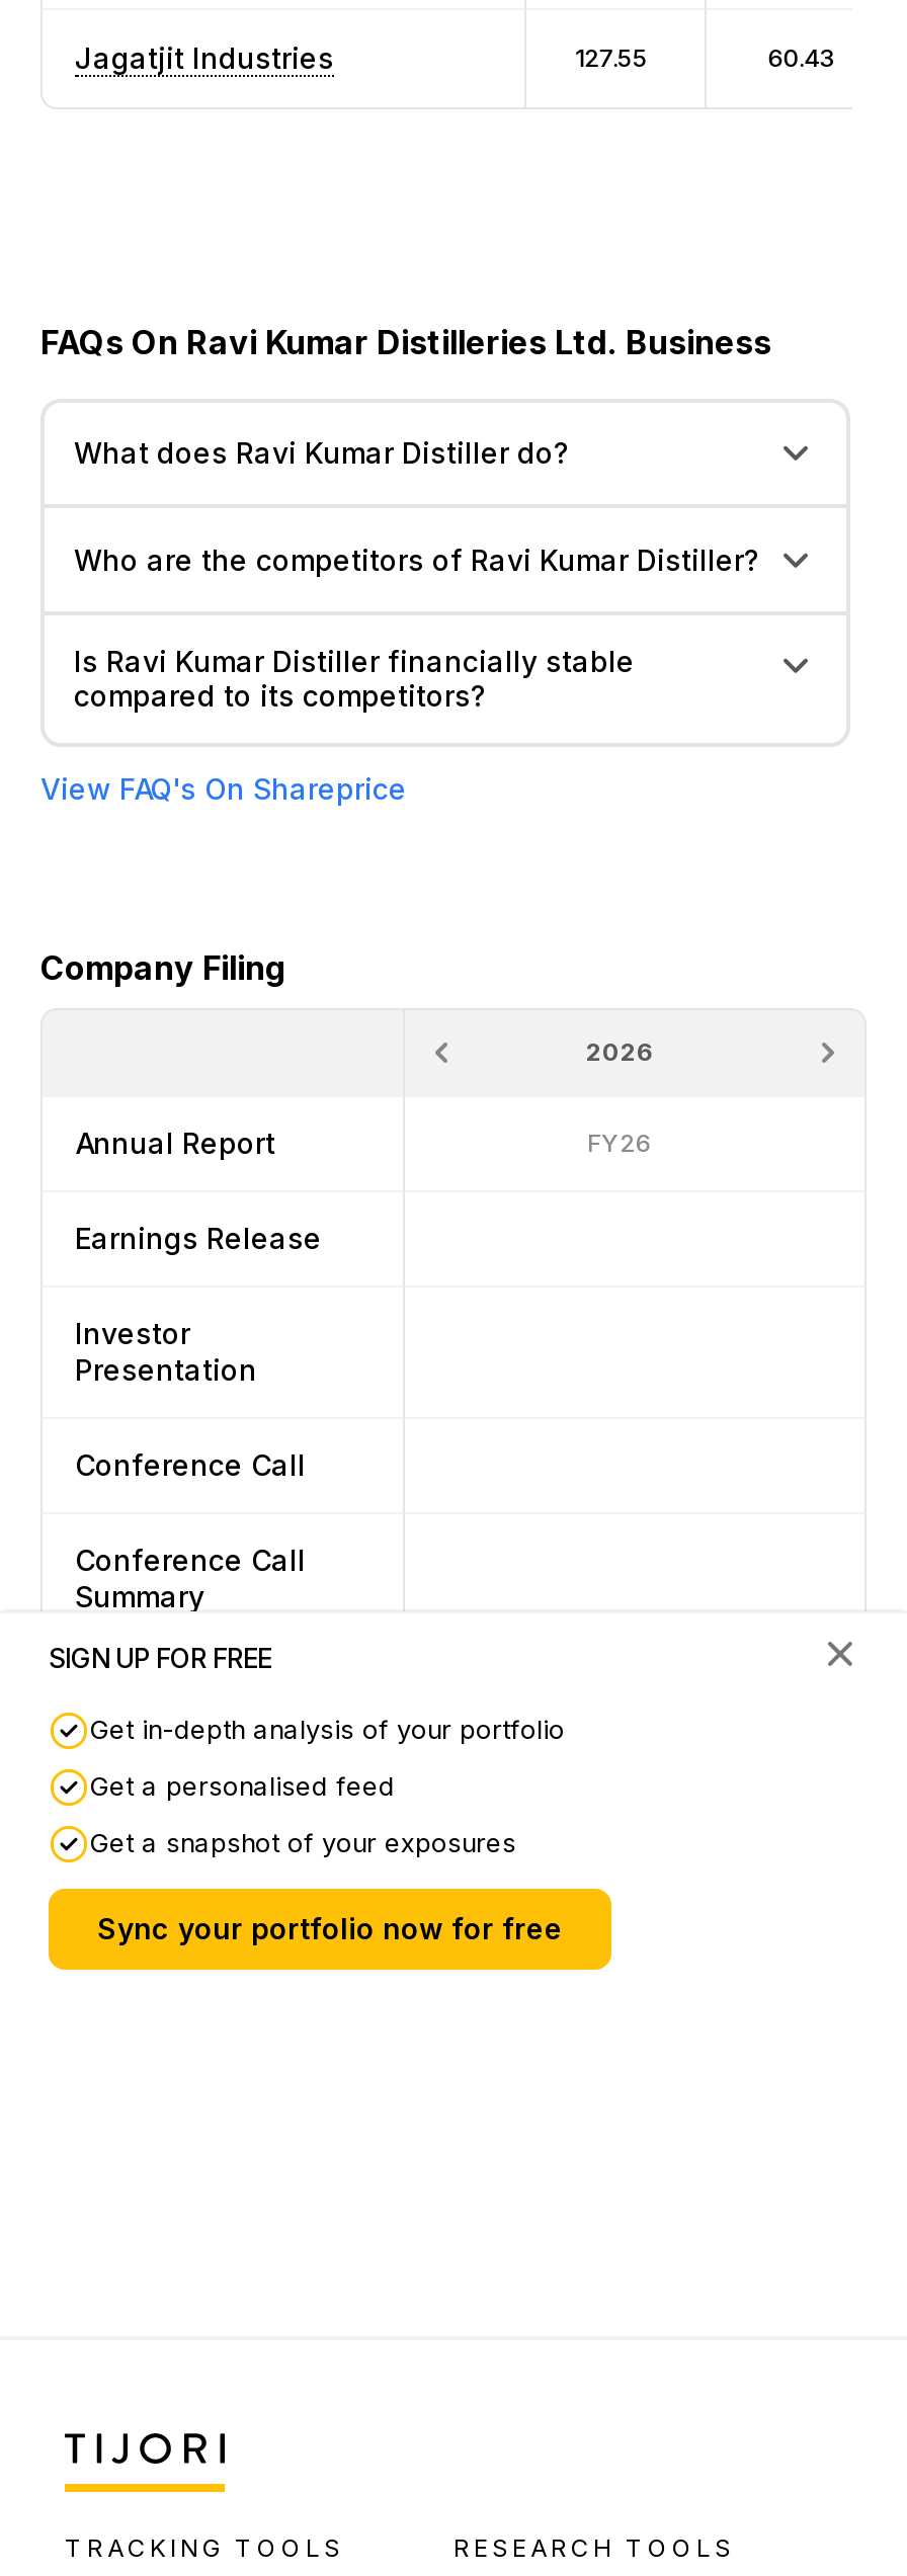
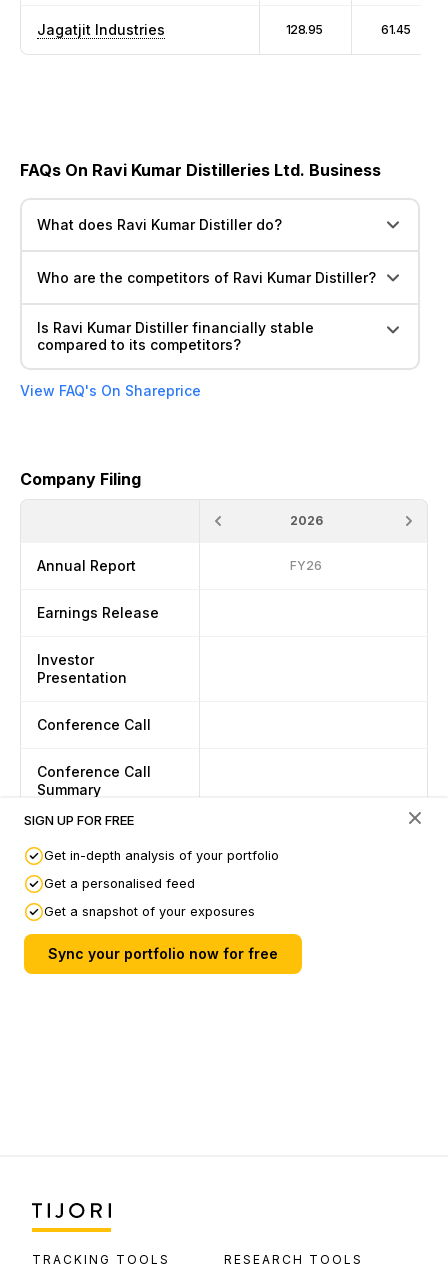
[575,43,648,73] 127.55 -> [286,22,323,37] 128.95
[768,43,834,73] 60.43 -> [381,22,411,37] 61.45

